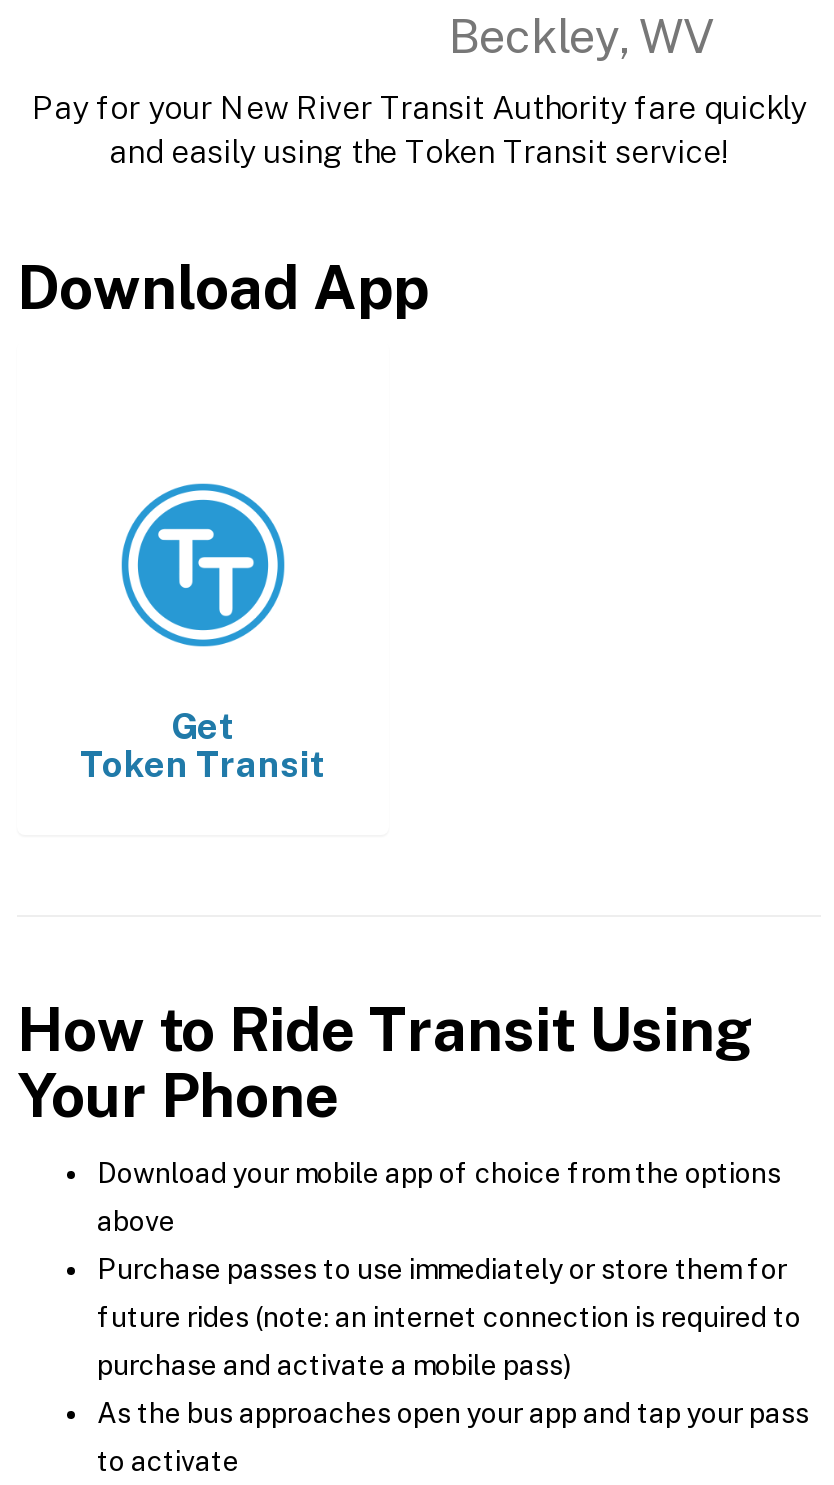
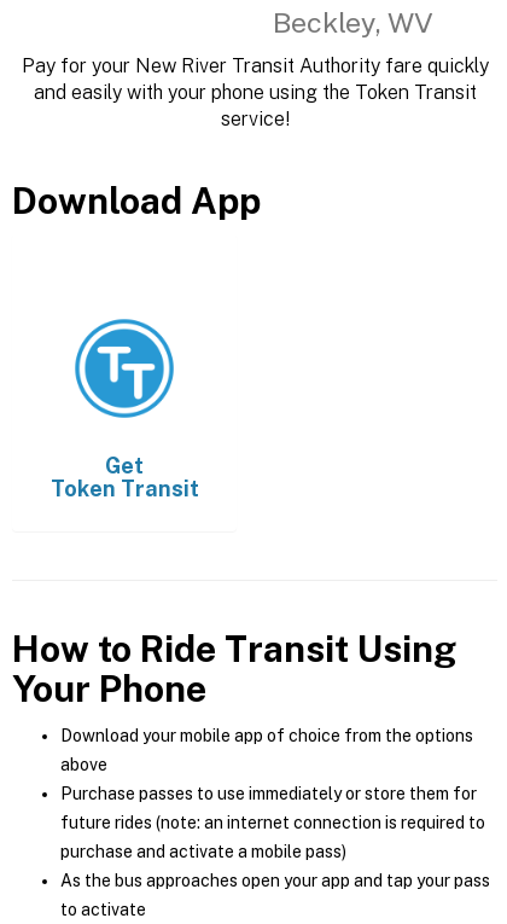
[109,133,729,171] and easily using the Token Transit service! -> [33,81,476,130] and easily with your phone using the Token Transit | service!

